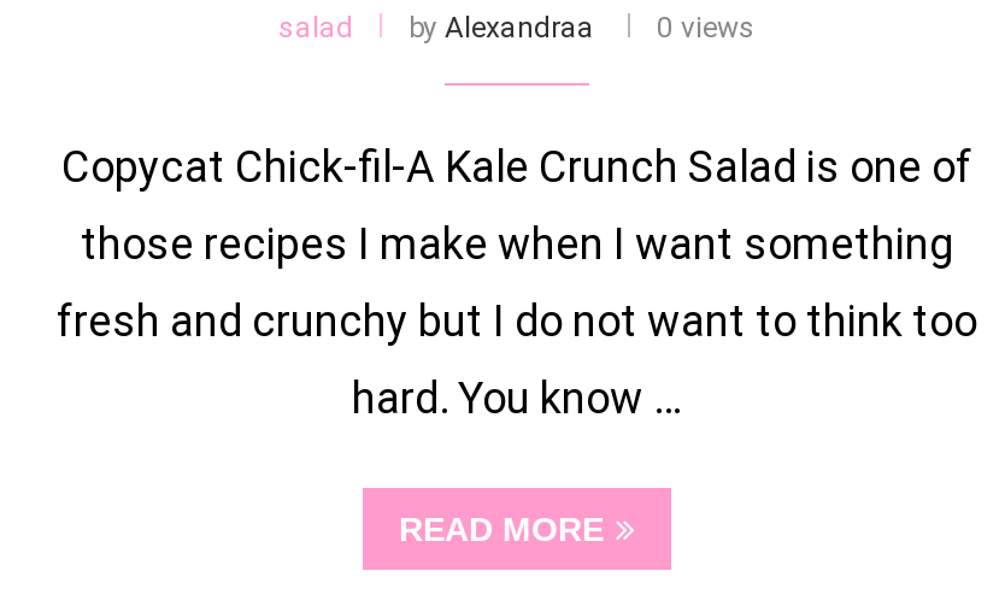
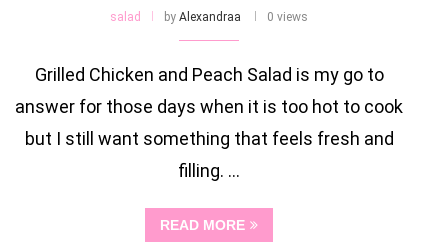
[61,141,972,192] Copycat Chick-fil-A Kale Crunch Salad is one of -> [34,64,383,85] Grilled Chicken and Peach Salad is my go to
[81,218,953,269] those recipes I make when I want something -> [15,96,403,117] answer for those days when it is too hot to cook
[57,295,977,346] fresh and crunchy but I do not want to think too -> [24,128,393,149] but I still want something that feels fresh and
[352,373,682,423] hard. You know … -> [178,160,240,181] filling. …

